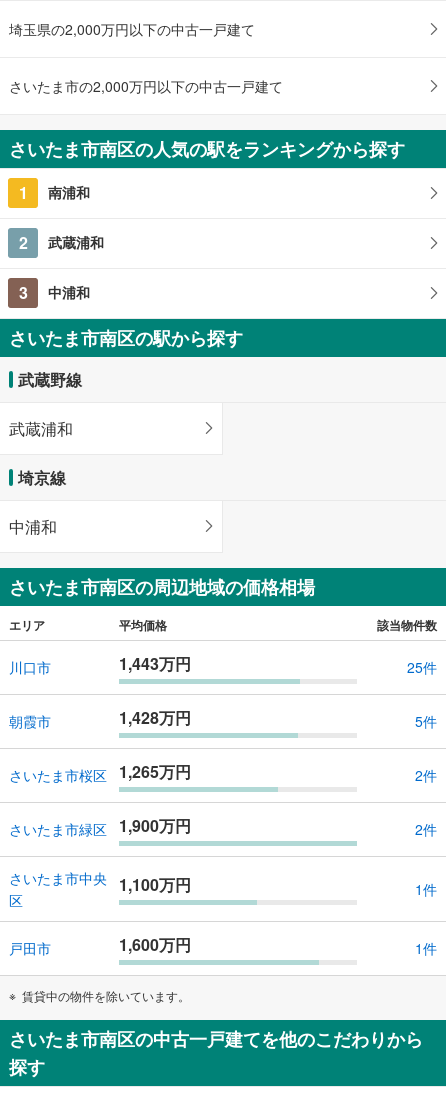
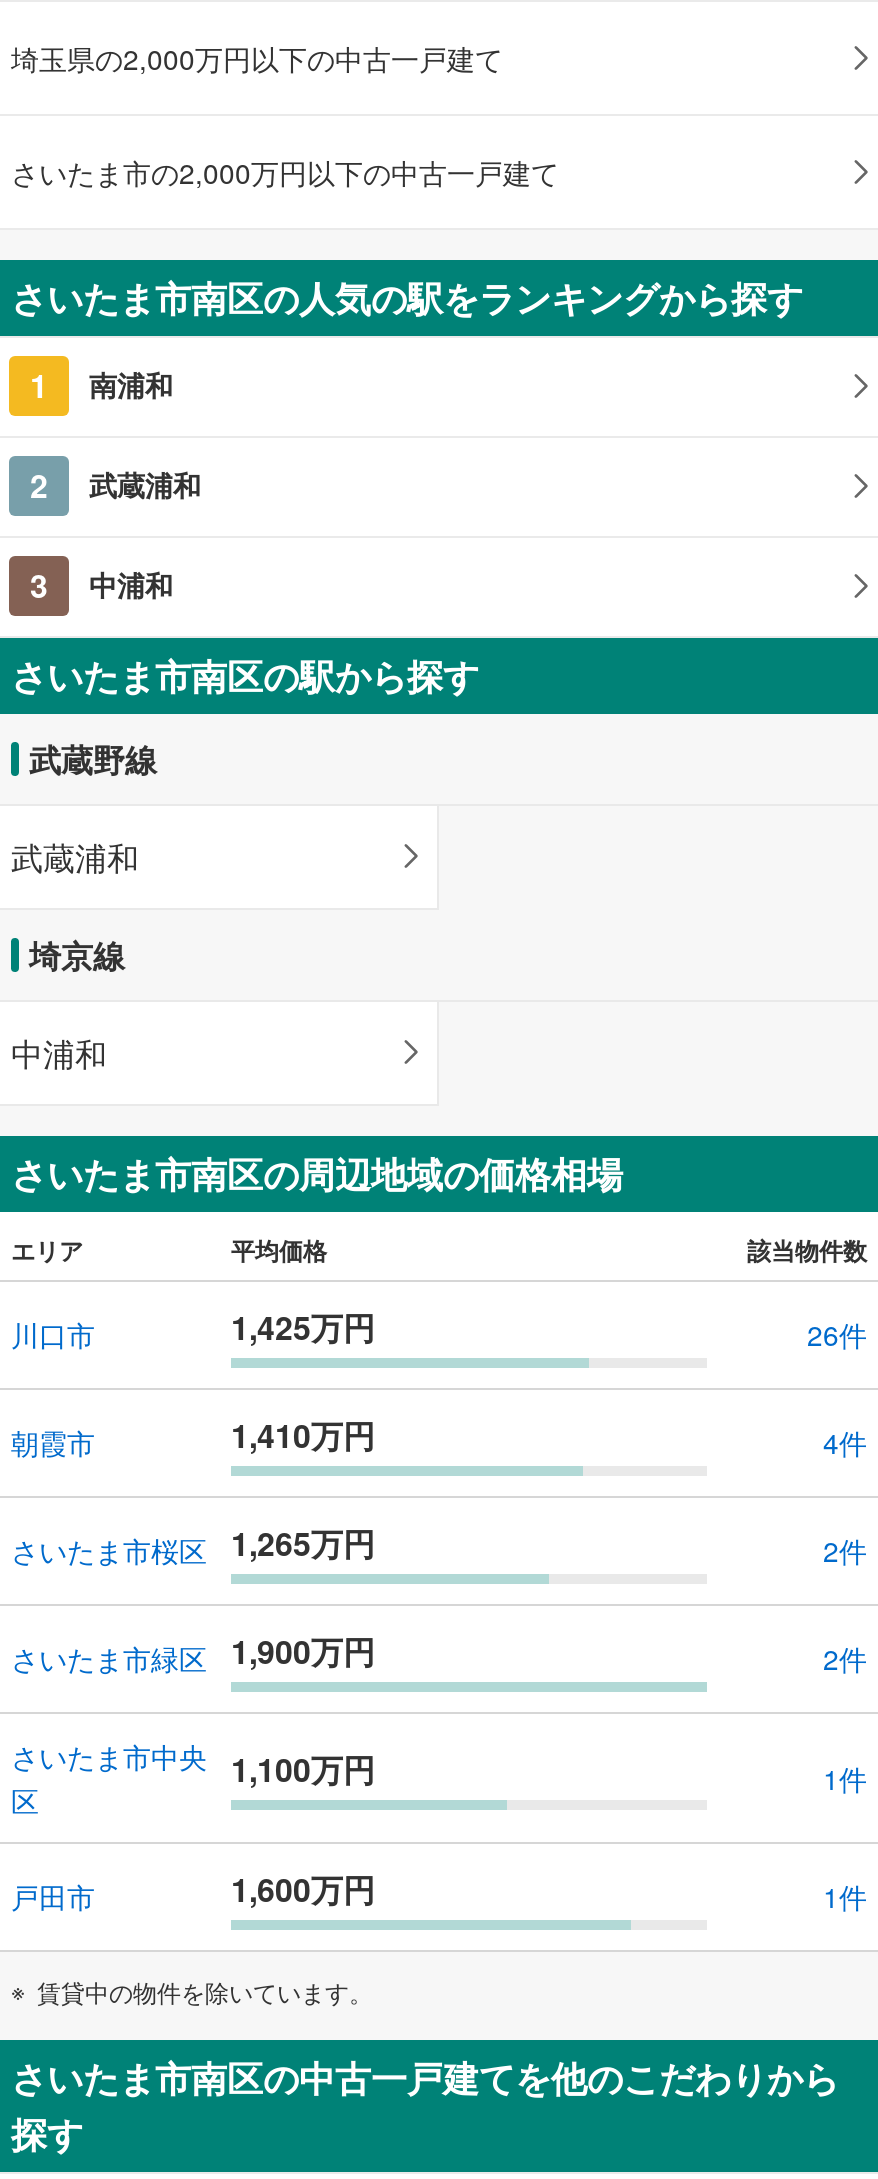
[119,652,191,675] 1,443万円 -> [231,1304,375,1350] 1,425万円
[407,657,437,677] 25件 -> [807,1315,867,1355] 26件
[119,706,191,729] 1,428万円 -> [231,1412,375,1458] 1,410万円
[415,711,437,731] 5件 -> [823,1423,867,1463] 4件

